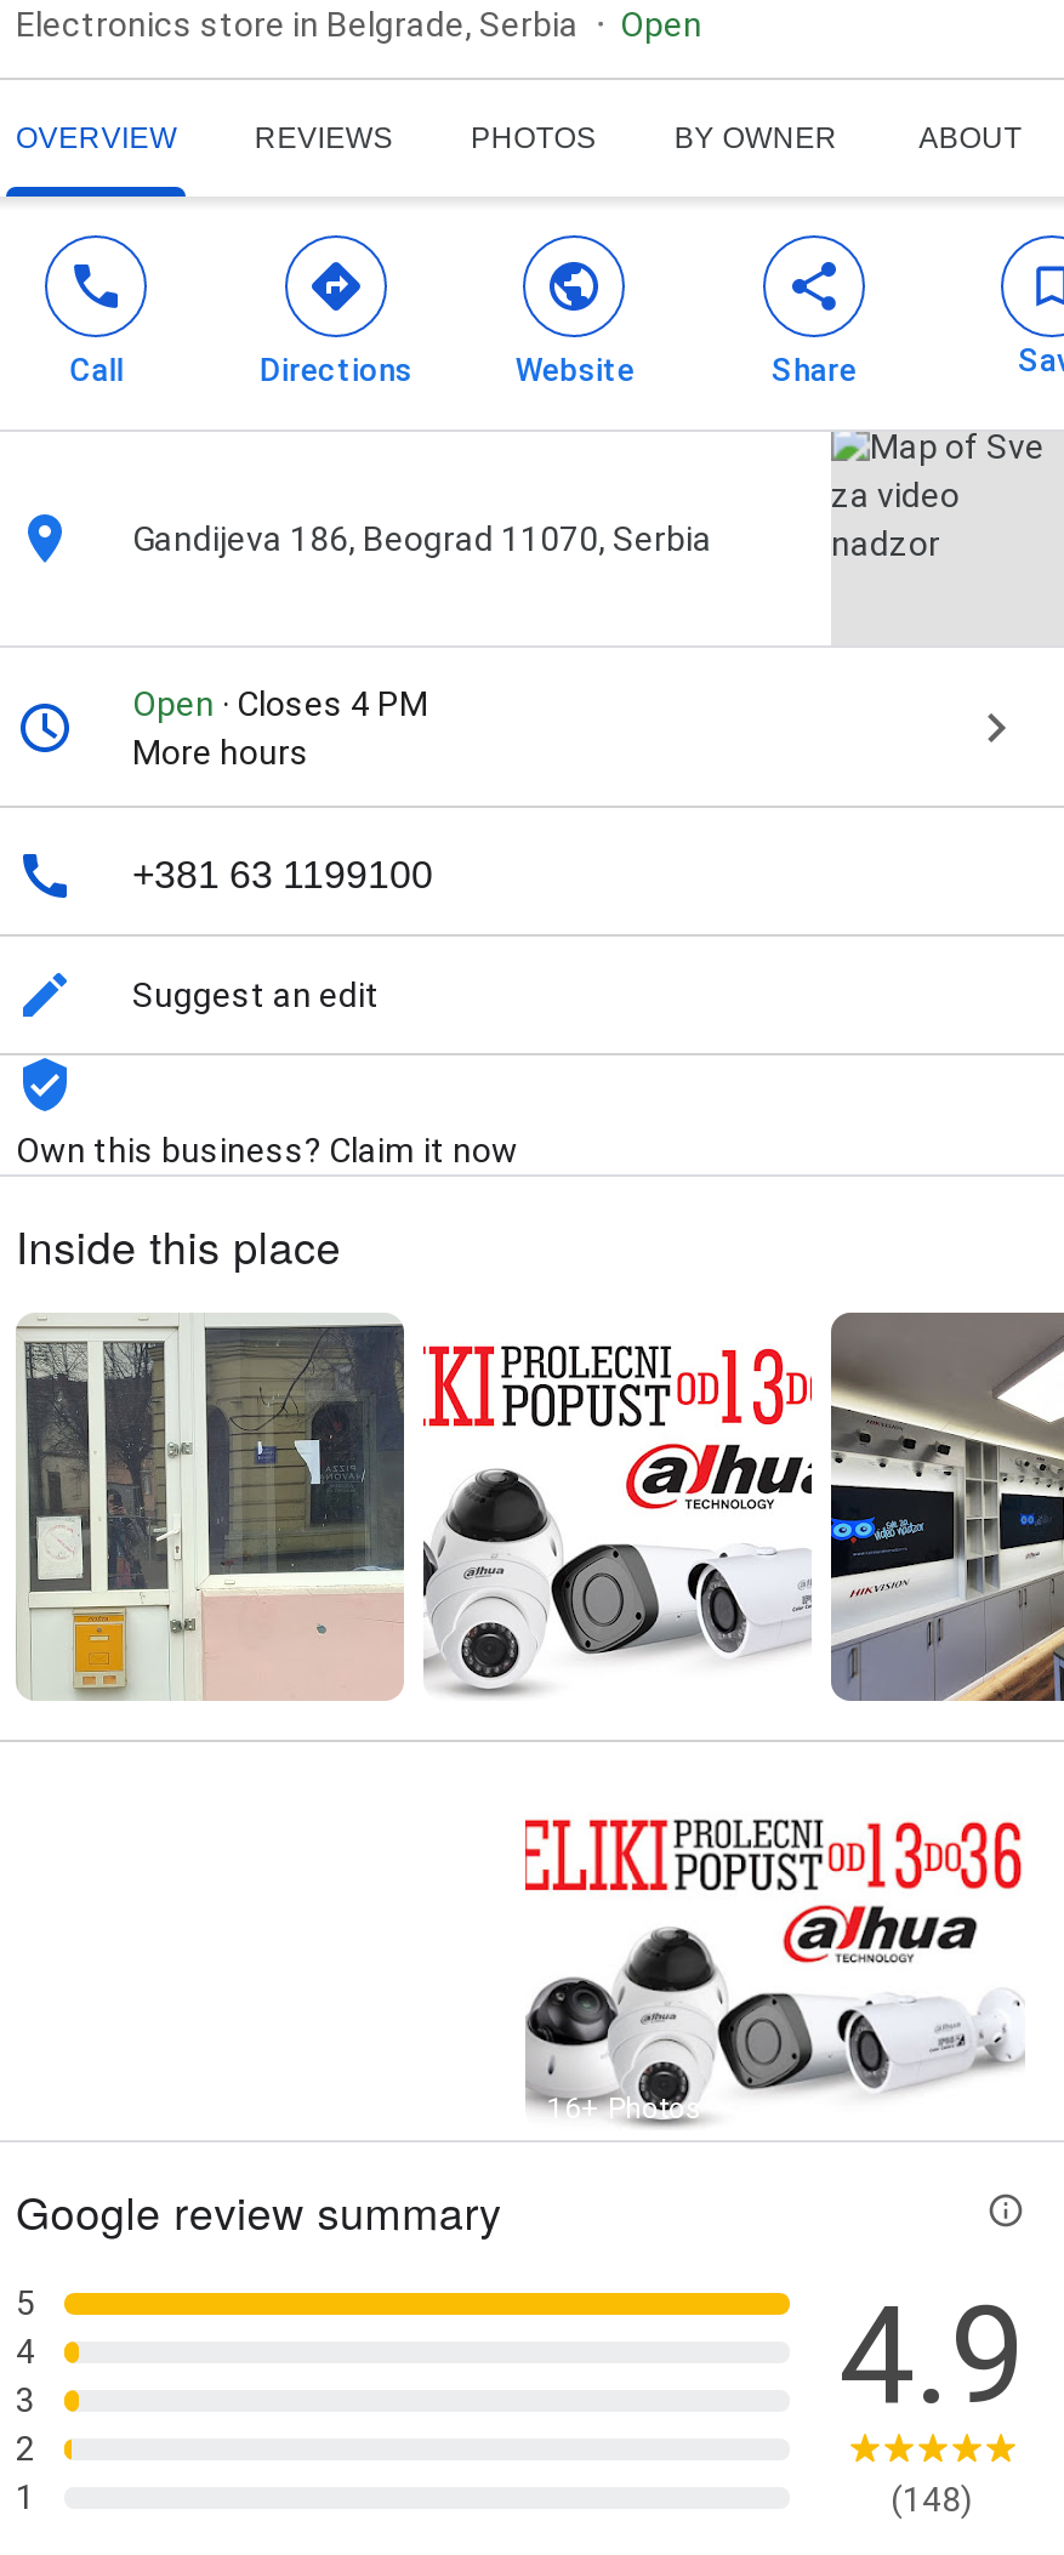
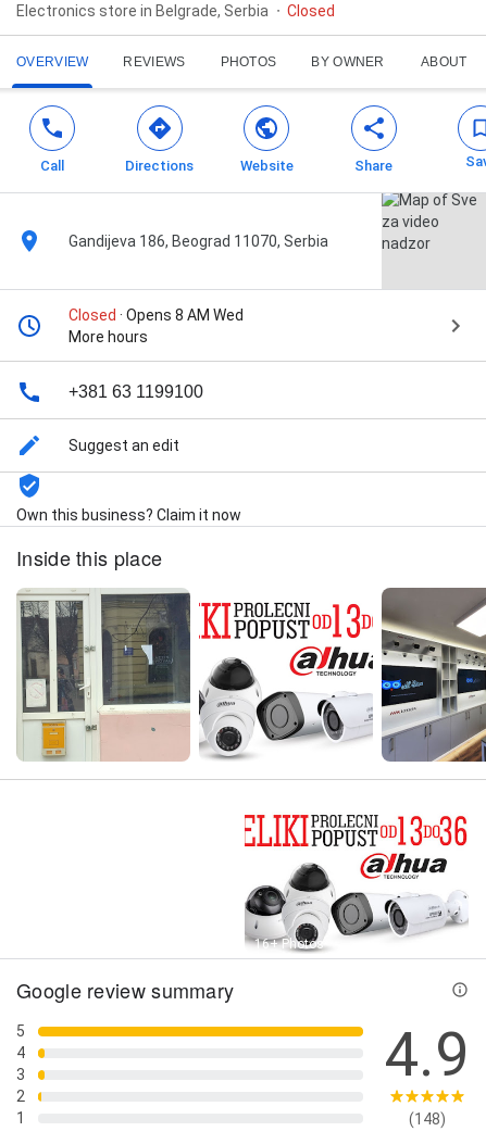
[620,5,702,44] Open -> [287,2,335,20] Closed
[132,685,428,724] Open · Closes 4 PM -> [68,307,244,324] Closed · Opens 8 AM Wed

